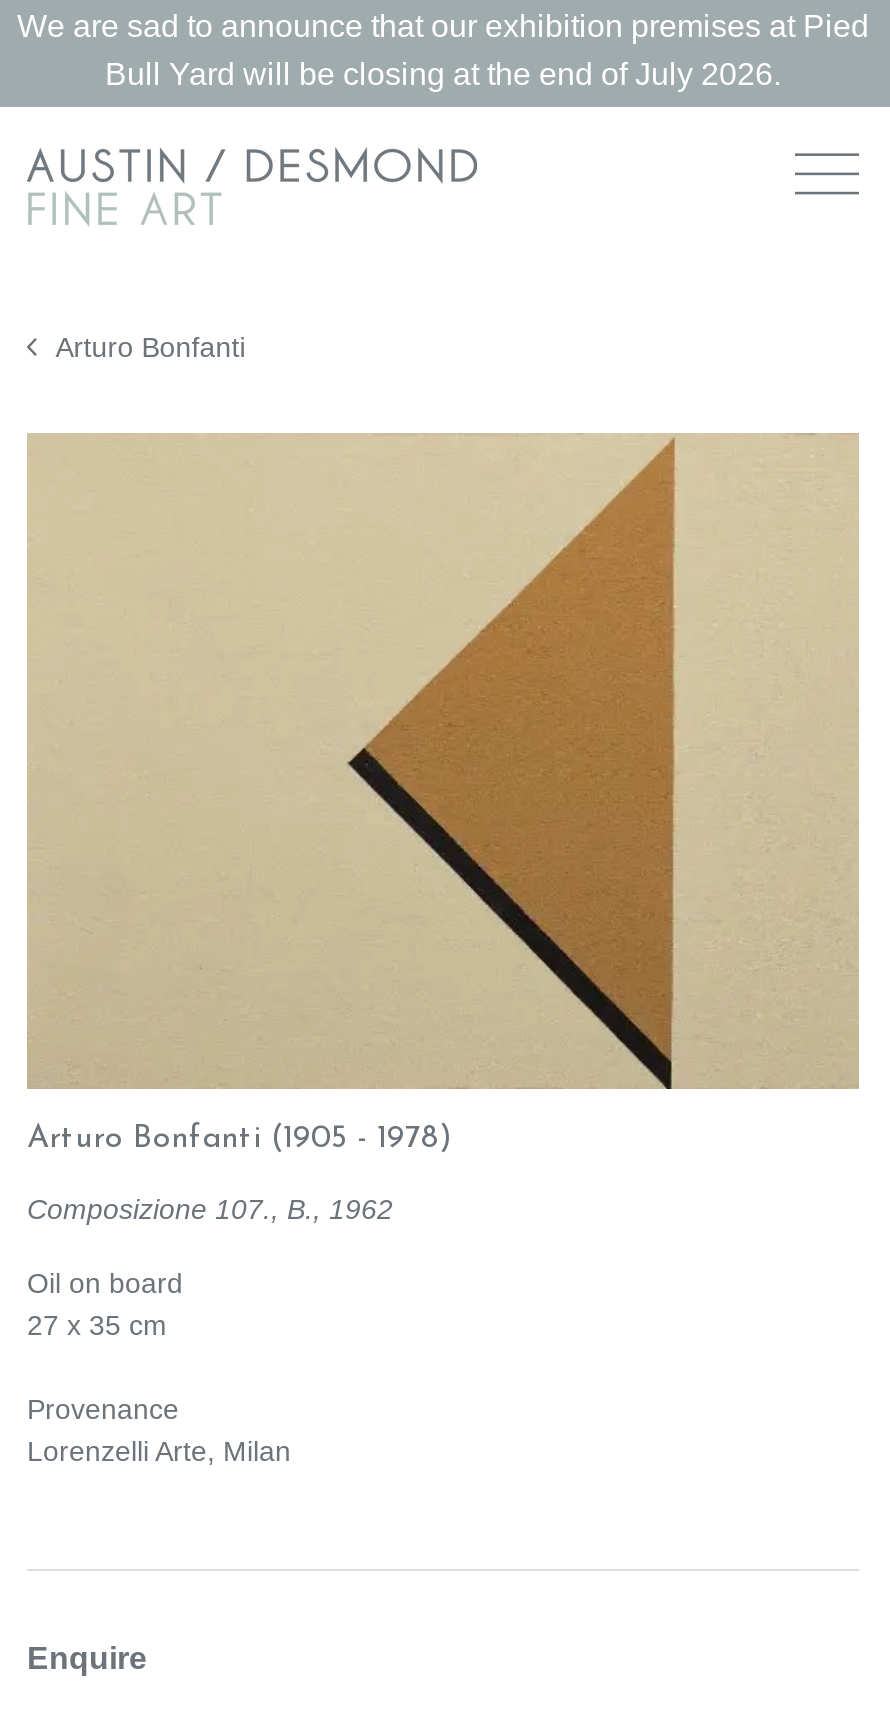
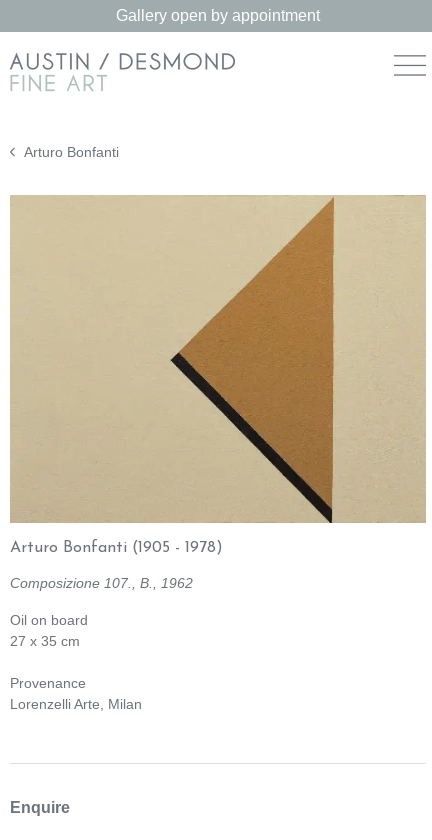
[17,9,869,91] We are sad to announce that our exhibition premises at Pied | Bull Yard will be closing at the end of July 2026. -> [116,7,320,24] Gallery open by appointment

